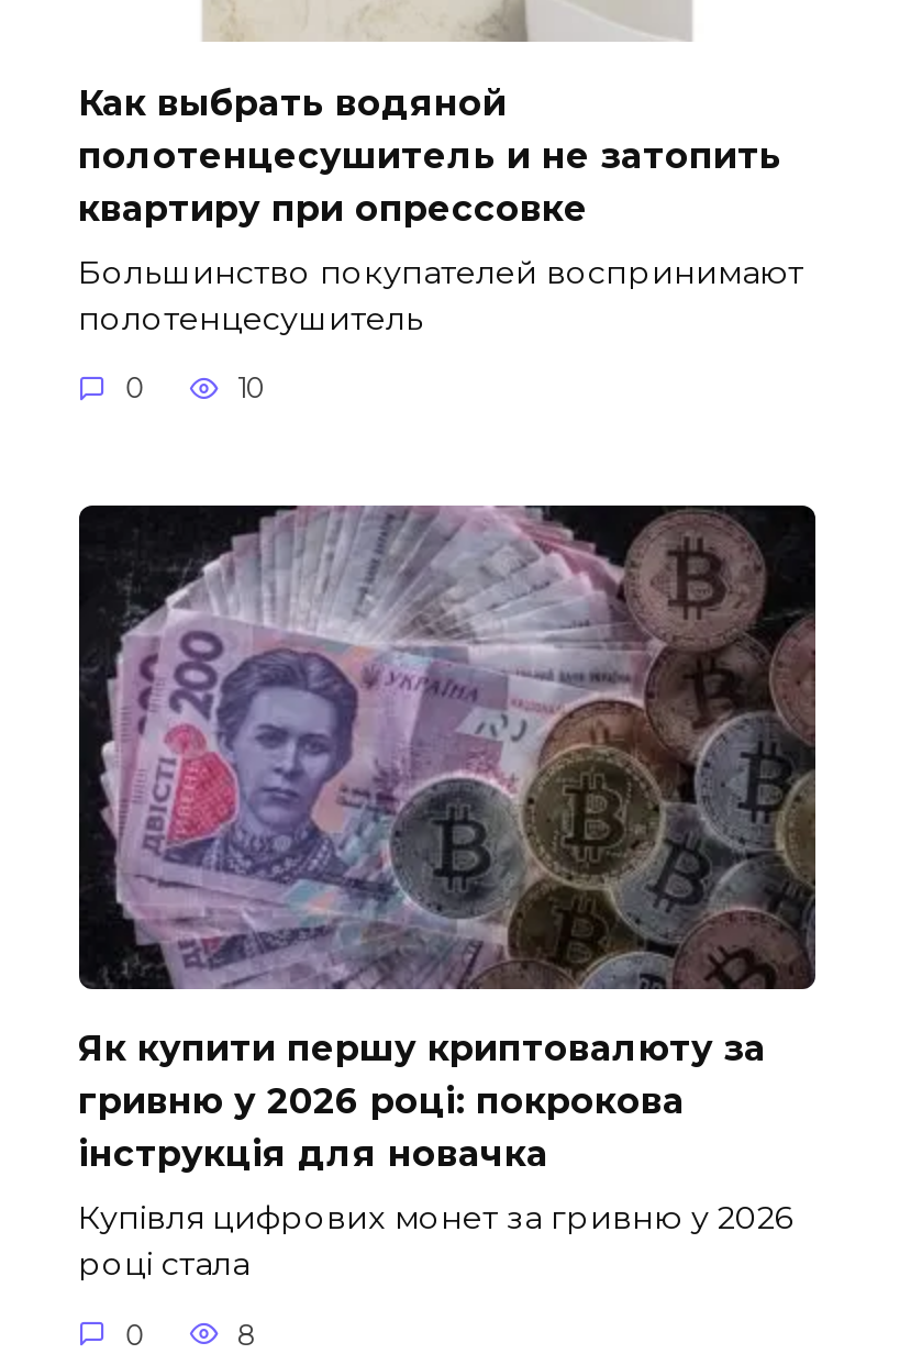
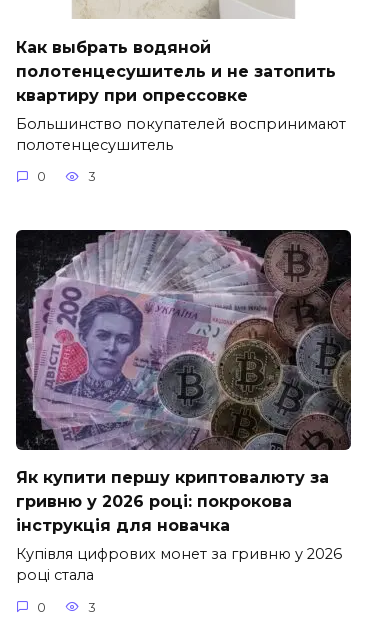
[237,372,266,405] 10 -> [88,169,96,184] 3
[237,1319,257,1352] 8 -> [88,600,96,615] 3

